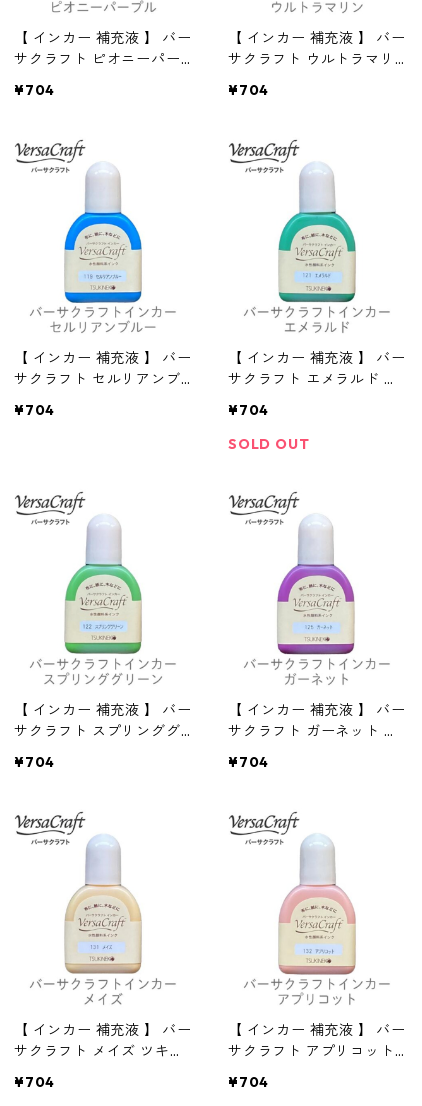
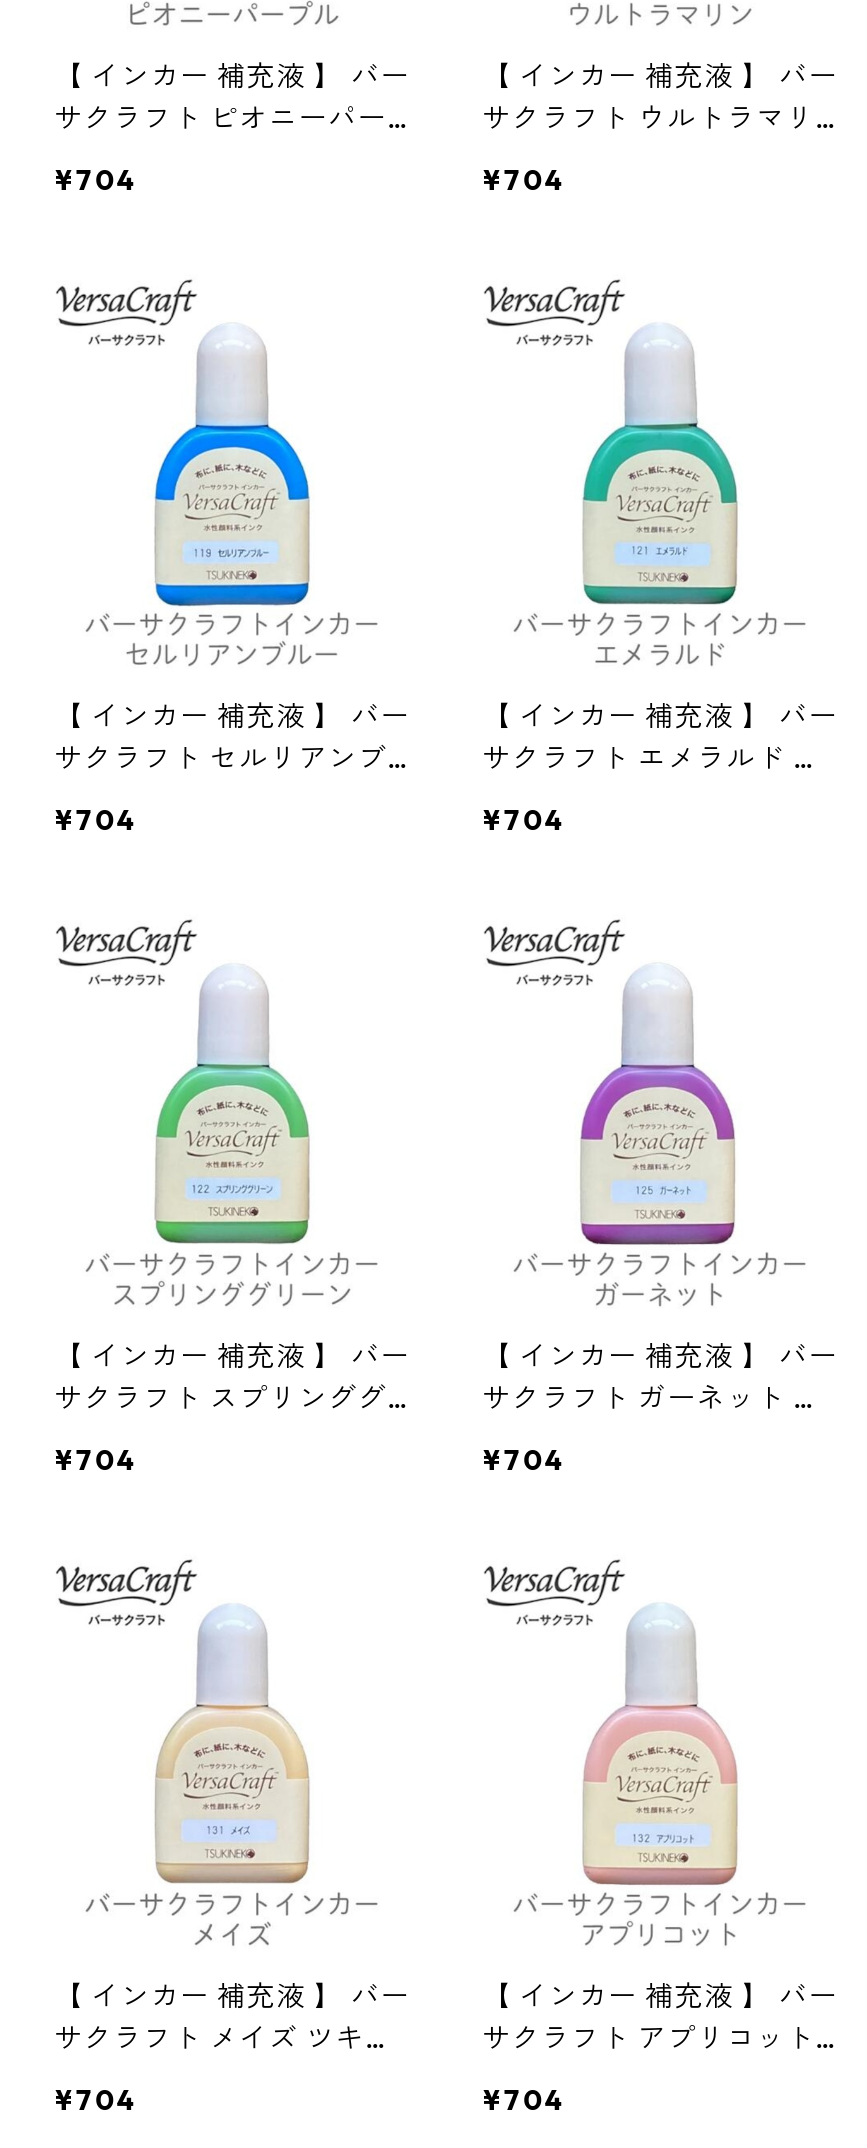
[228,435,309,453] SOLD OUT -> none

